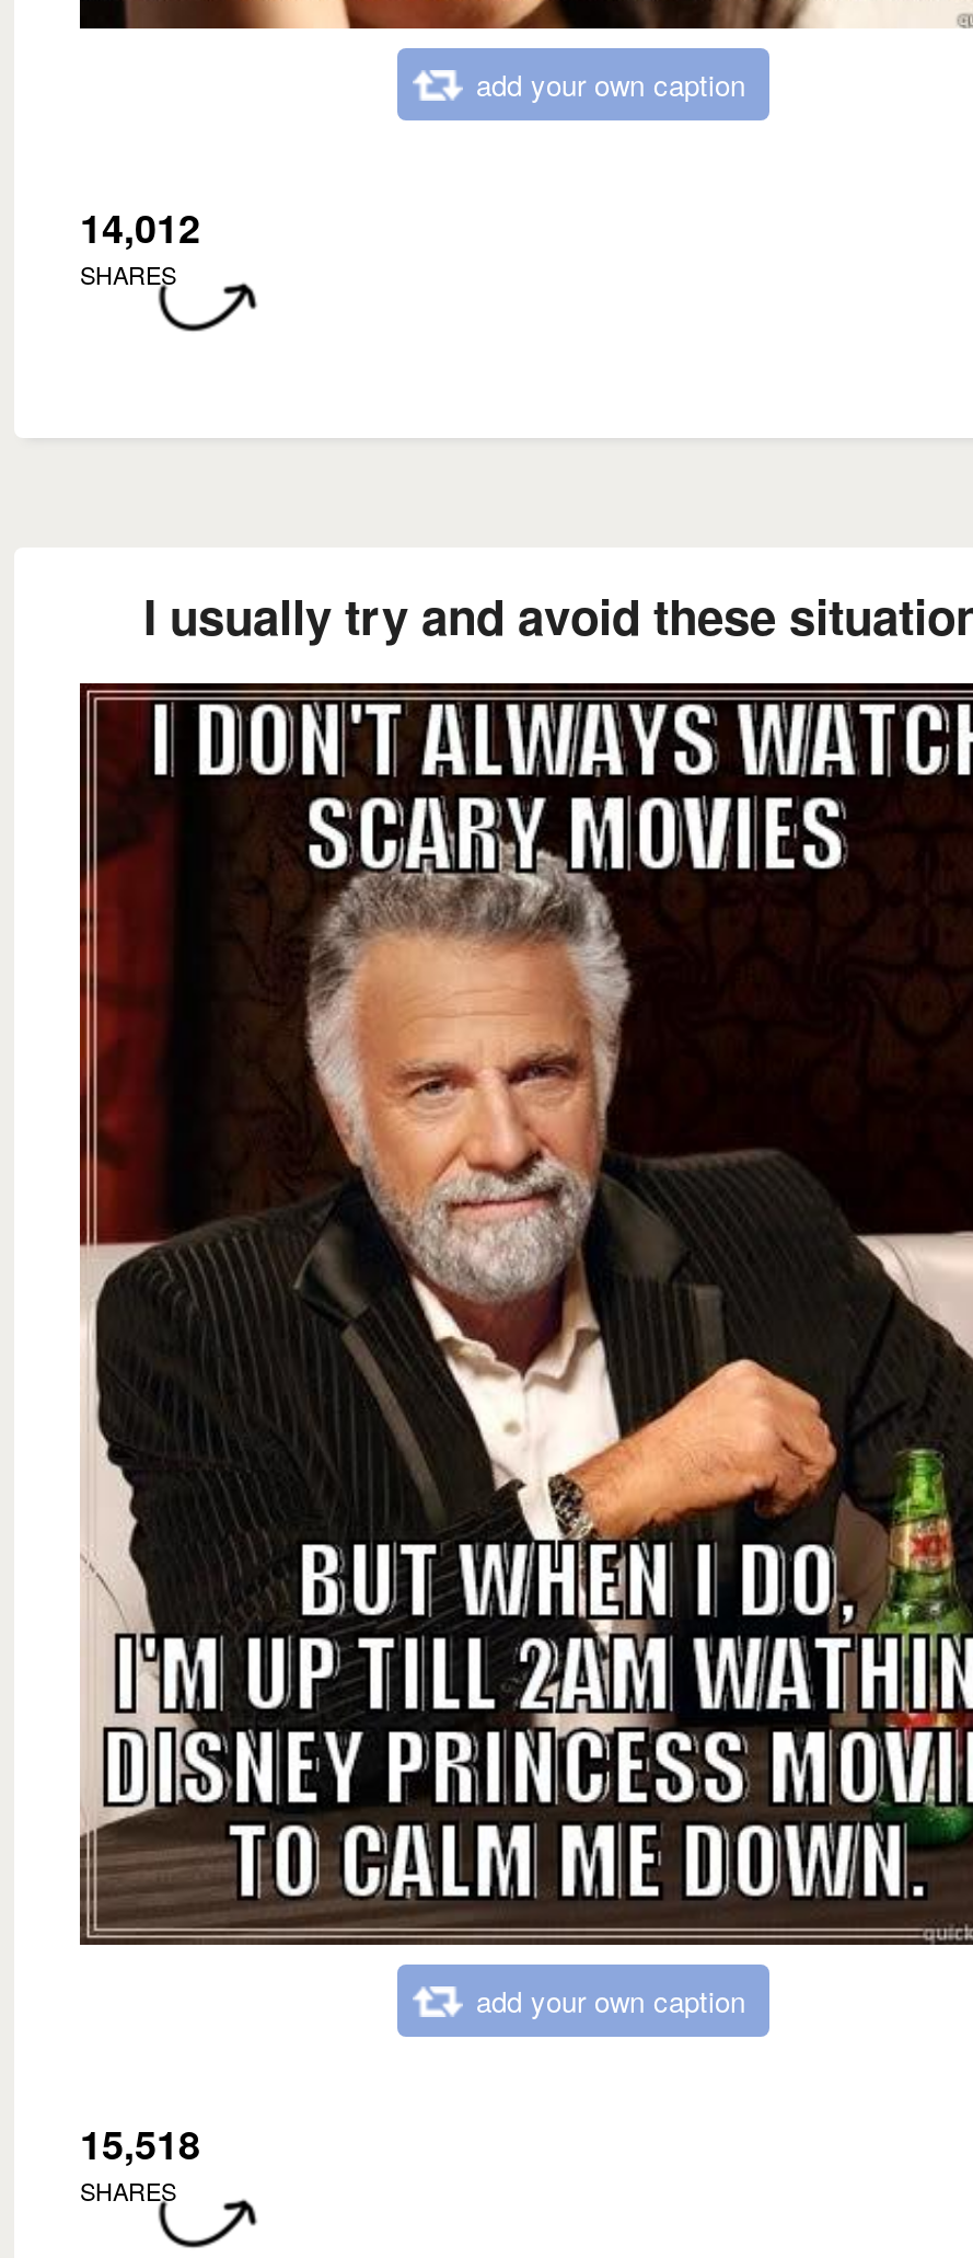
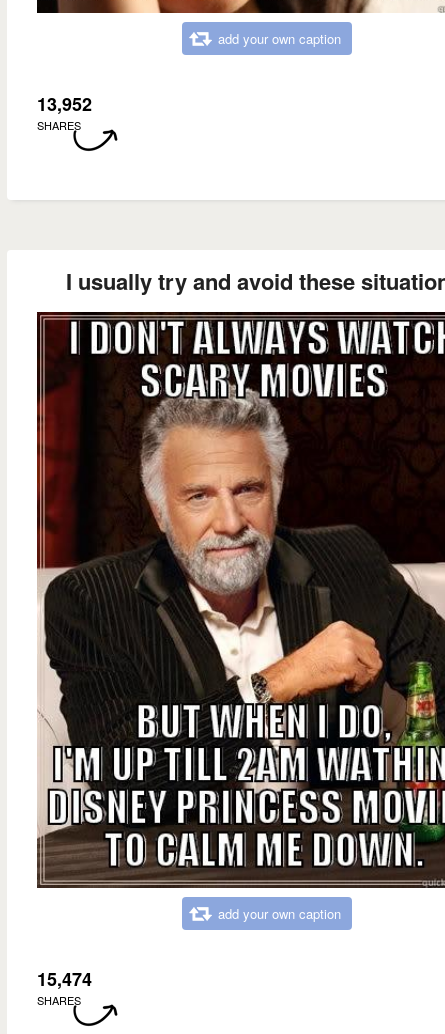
[80,199,200,256] 14,012 -> [37,91,92,117] 13,952
[80,2117,200,2173] 15,518 -> [37,966,92,992] 15,474

